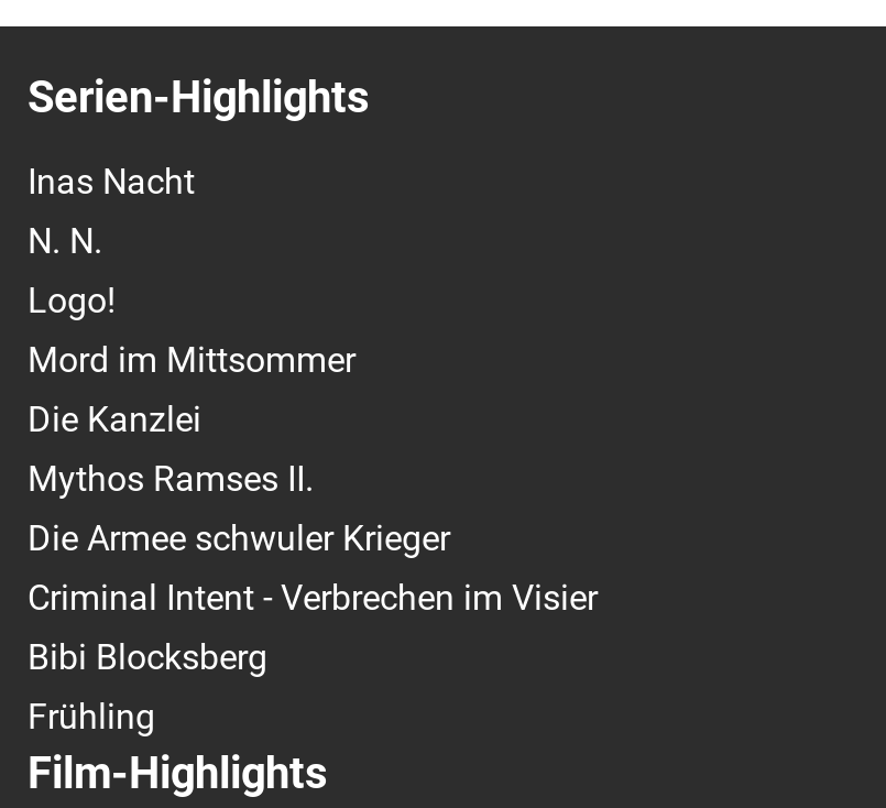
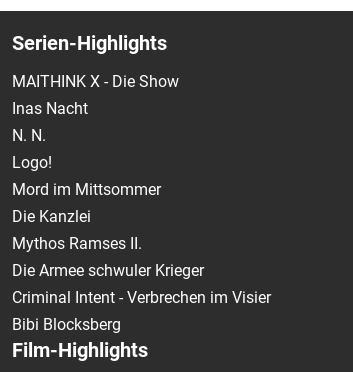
none -> [12,72,179,91] MAITHINK X - Die Show
moved [28,160,598,678] -> [12,99,271,334]: Inas Nacht | N. N. | Logo! | ... | Criminal Intent - Verbrechen im Visier | Bibi Blocksberg
[28,695,155,737] Frühling -> none

